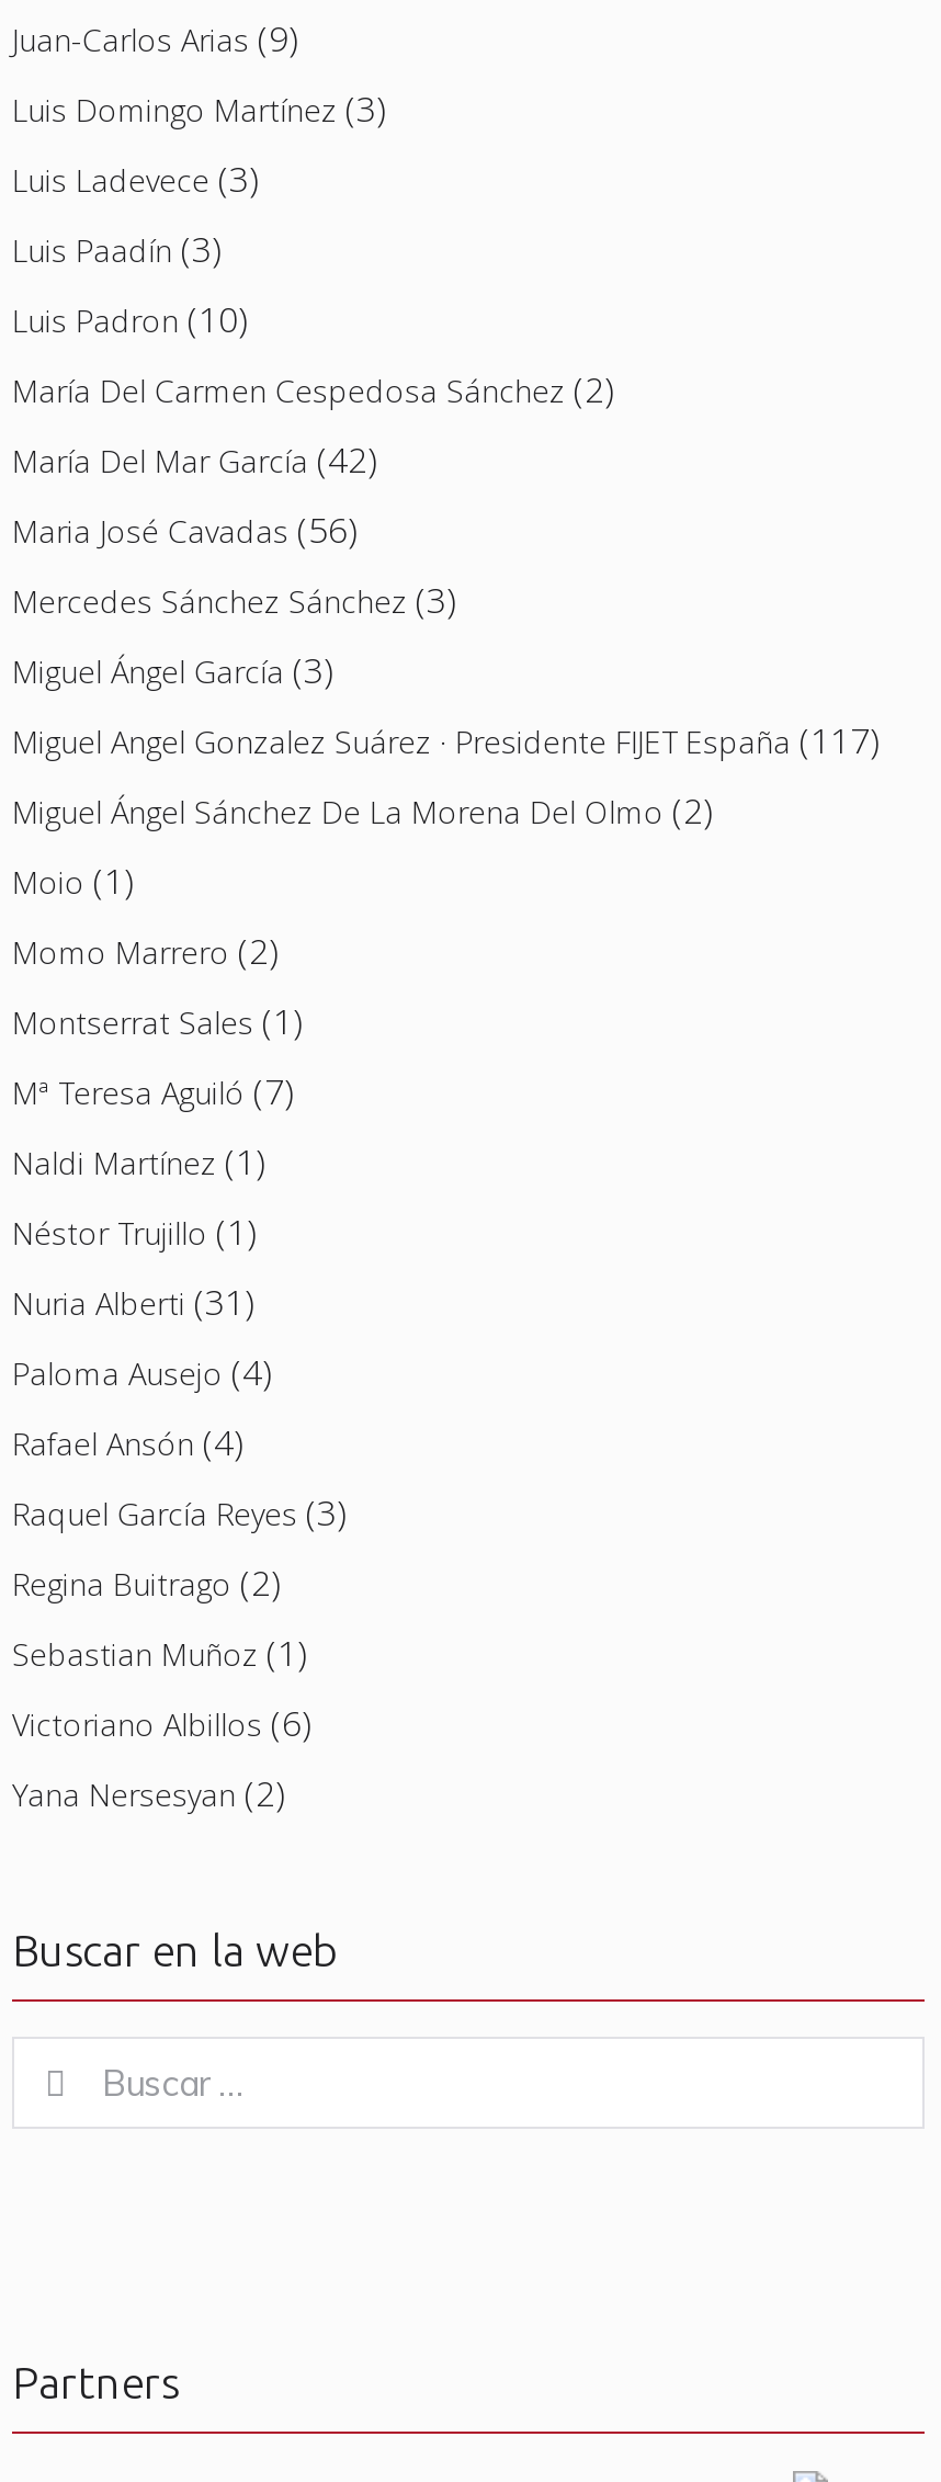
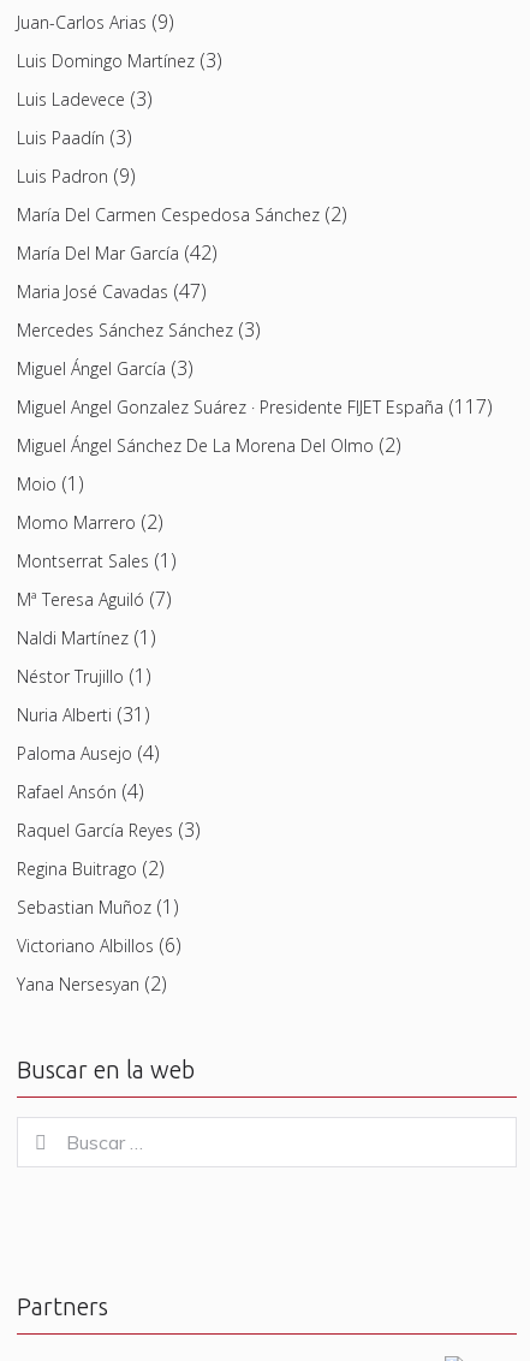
[12,295,249,343] Luis Padron (10) -> [17,162,136,189] Luis Padron (9)
[12,505,359,554] Maria José Cavadas (56) -> [17,278,207,304] Maria José Cavadas (47)

